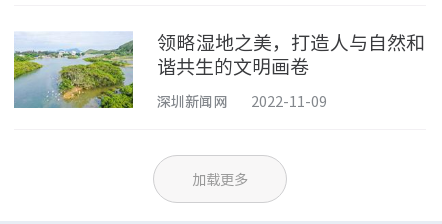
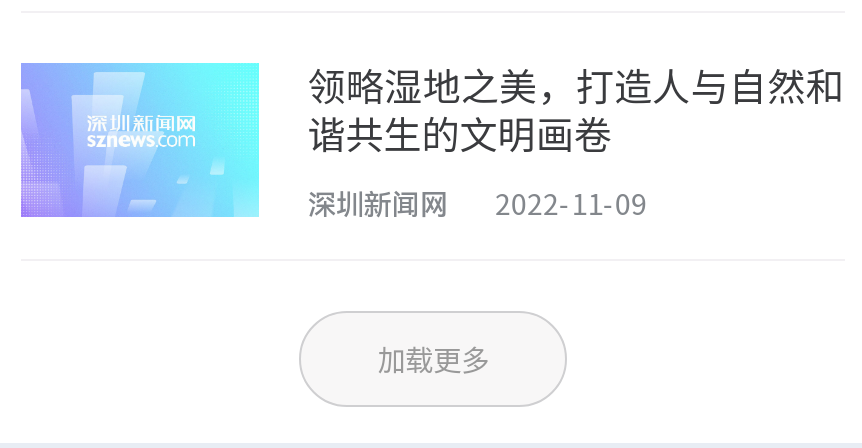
[13,31,134,109] [image] -> [19,61,261,219] [image]

